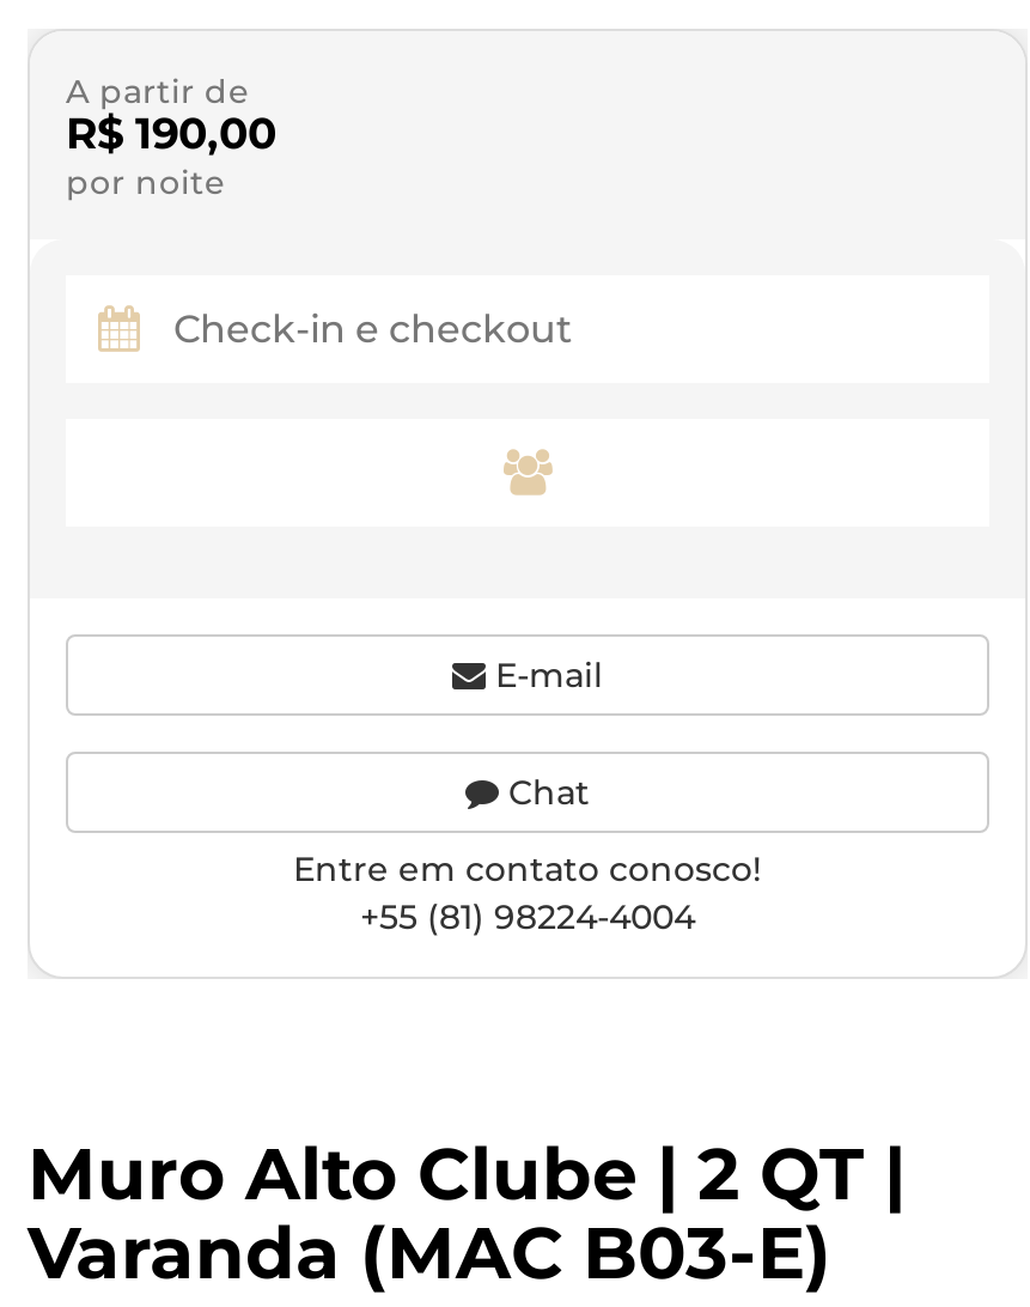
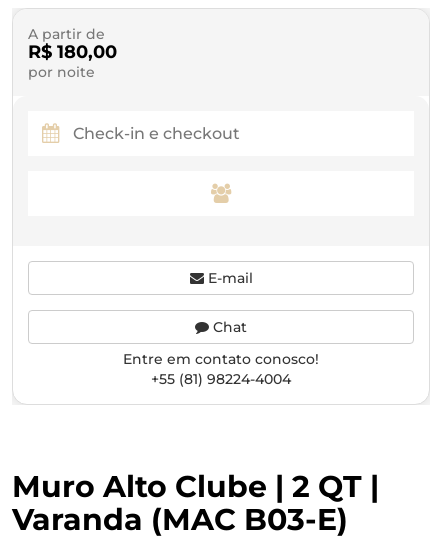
[66,108,276,160] R$ 190,00 -> [28,41,117,63] R$ 180,00

